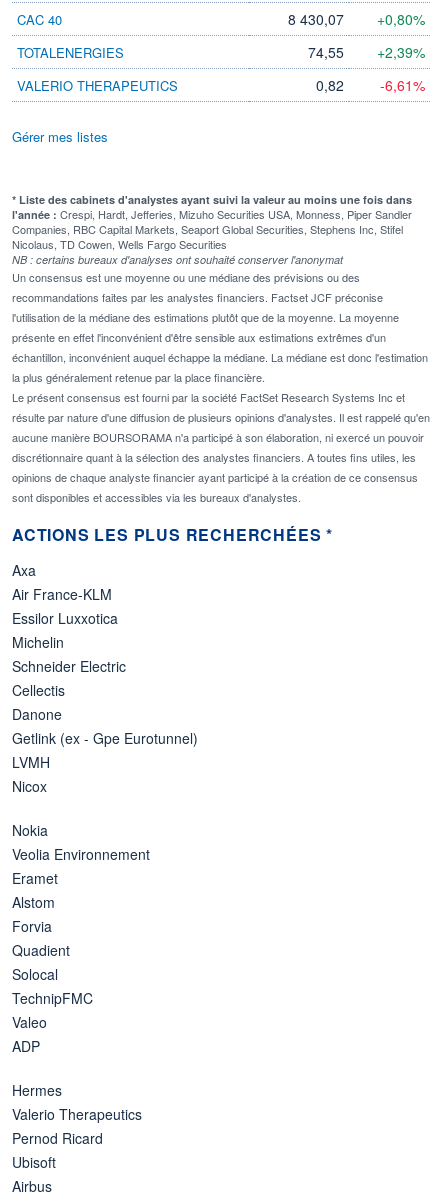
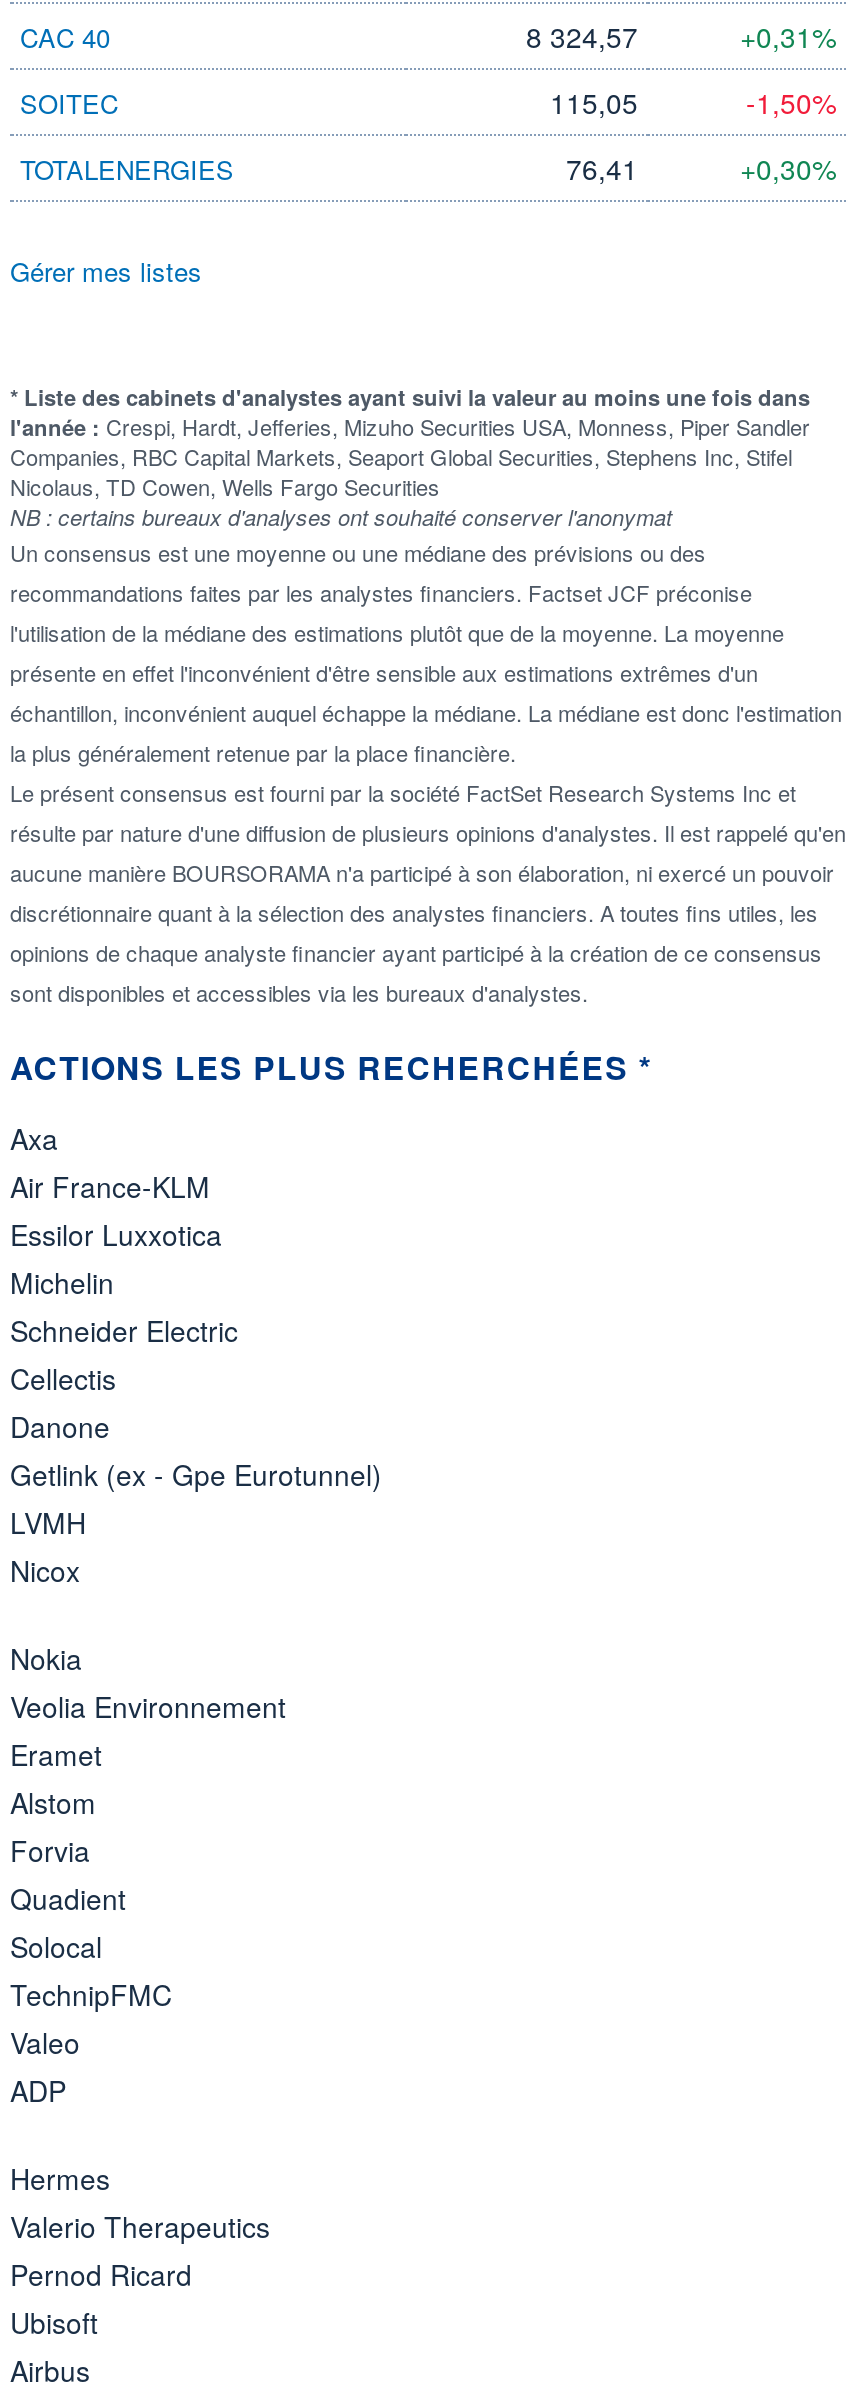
[288,9,425,29] 8 430,07 | +0,80% -> [20,16,836,122] 8 324,57 | +0,31% | SOITEC | 115,05 | -1,50%
[17,42,425,95] 74,55 | +2,39% | VALERIO THERAPEUTICS | 0,82 | -6,61% -> [566,148,836,188] 76,41 | +0,30%
moved [17,43,124,62] -> [20,150,234,188]: TOTALENERGIES

